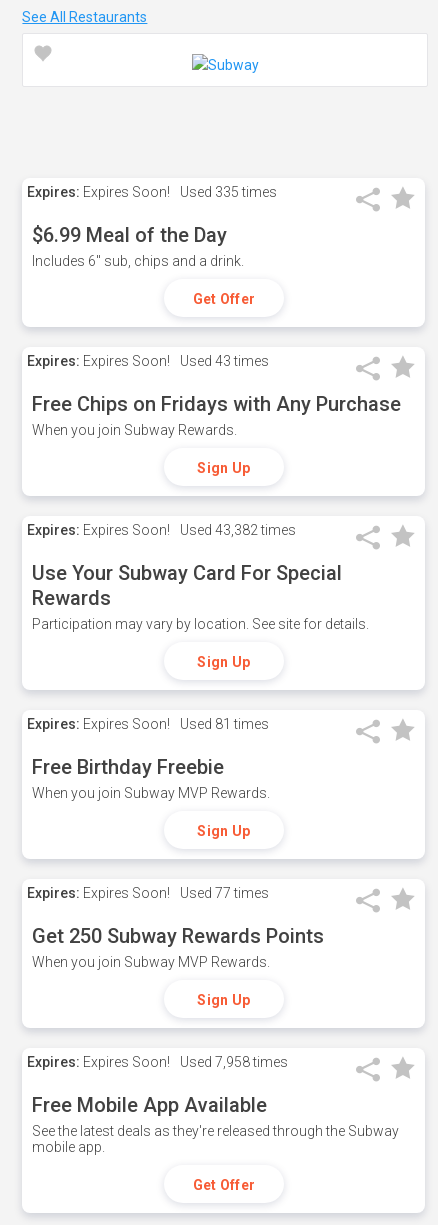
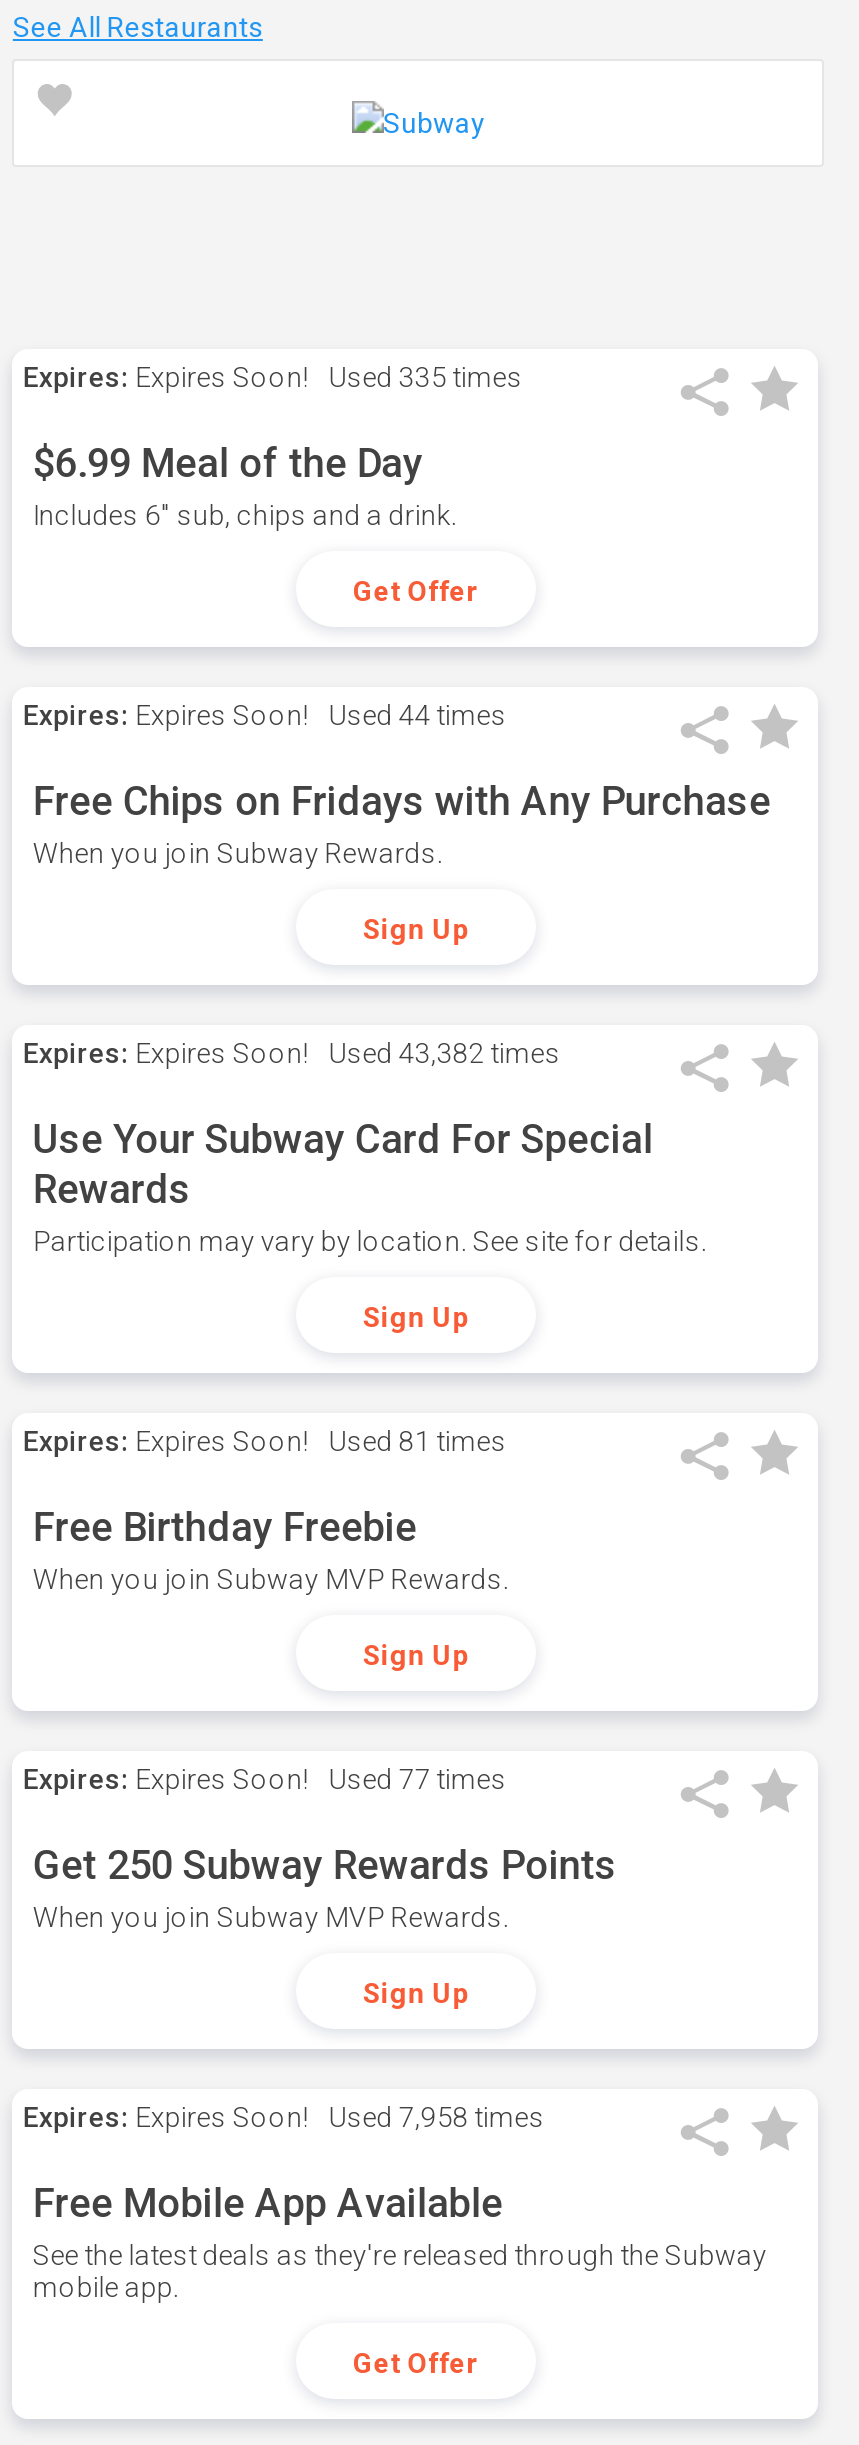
[27,353,269,369] Expires: Expires Soon! Used 43 times -> [23,699,507,731] Expires: Expires Soon! Used 44 times

